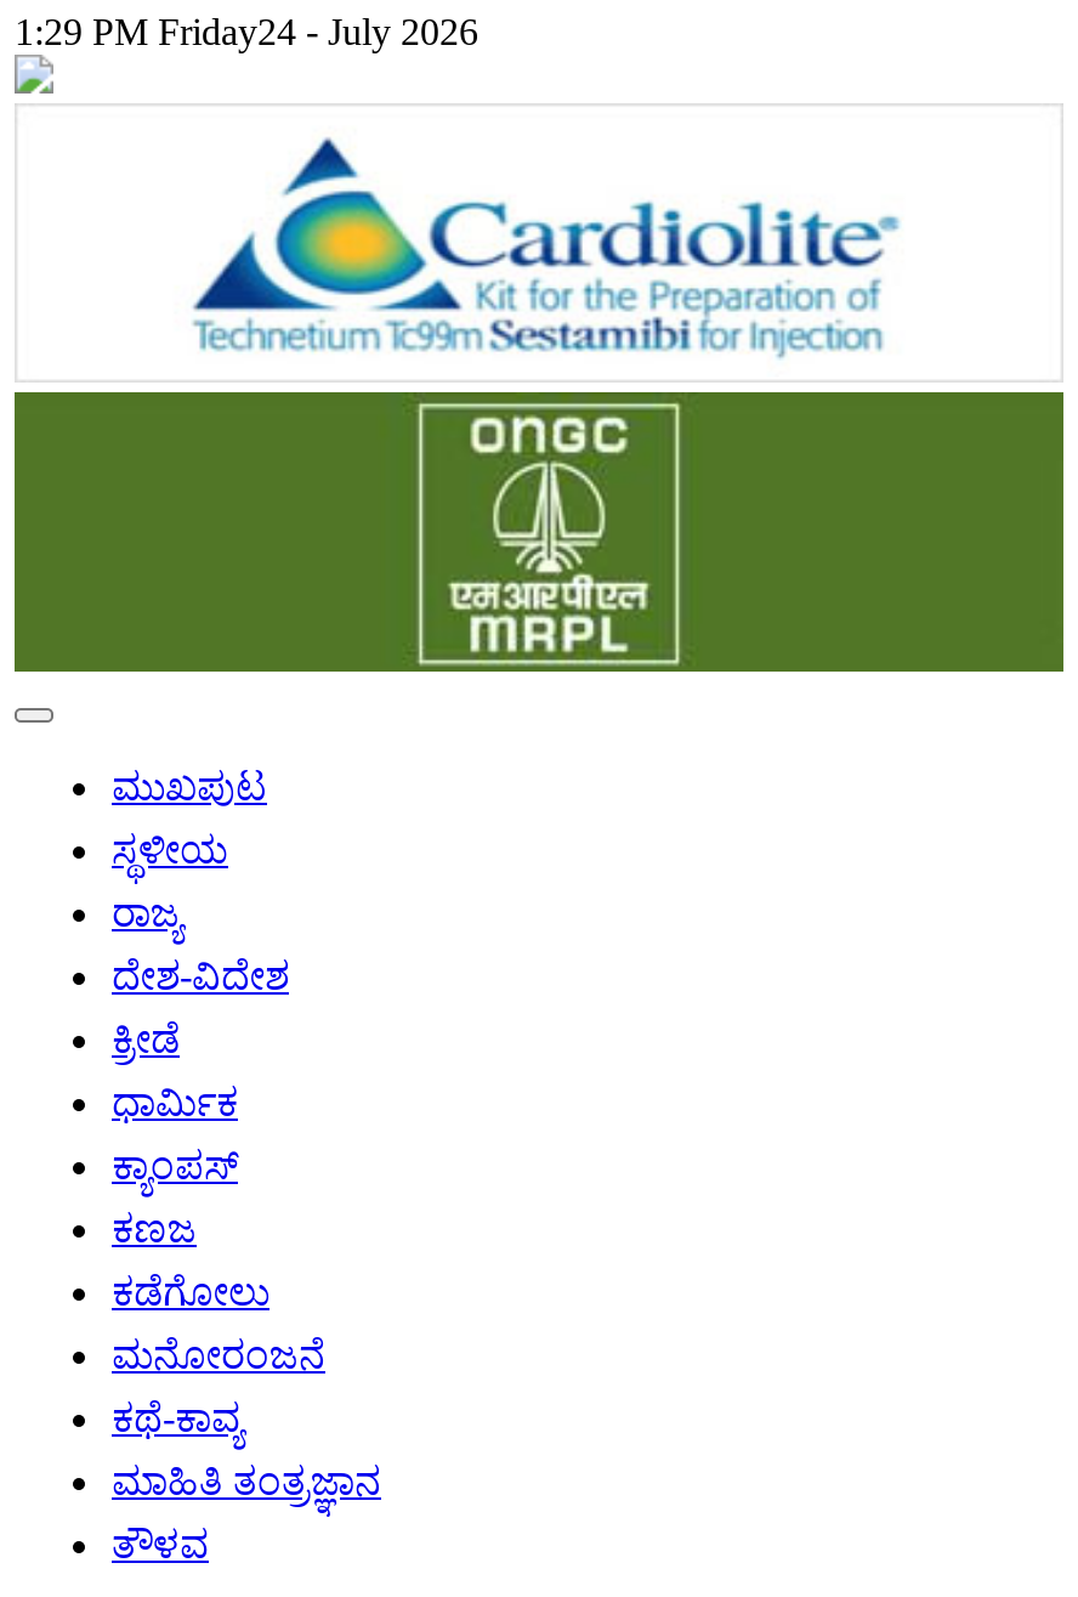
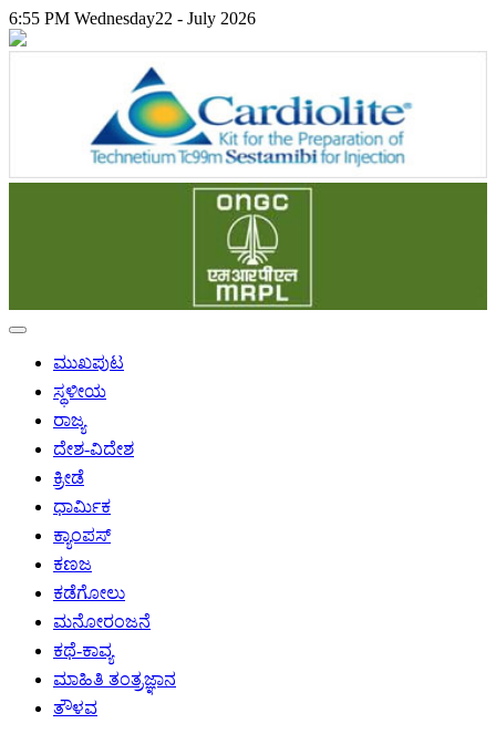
[15,11,478,52] 1:29 PM Friday24 - July 2026 -> [9,9,256,28] 6:55 PM Wednesday22 - July 2026

